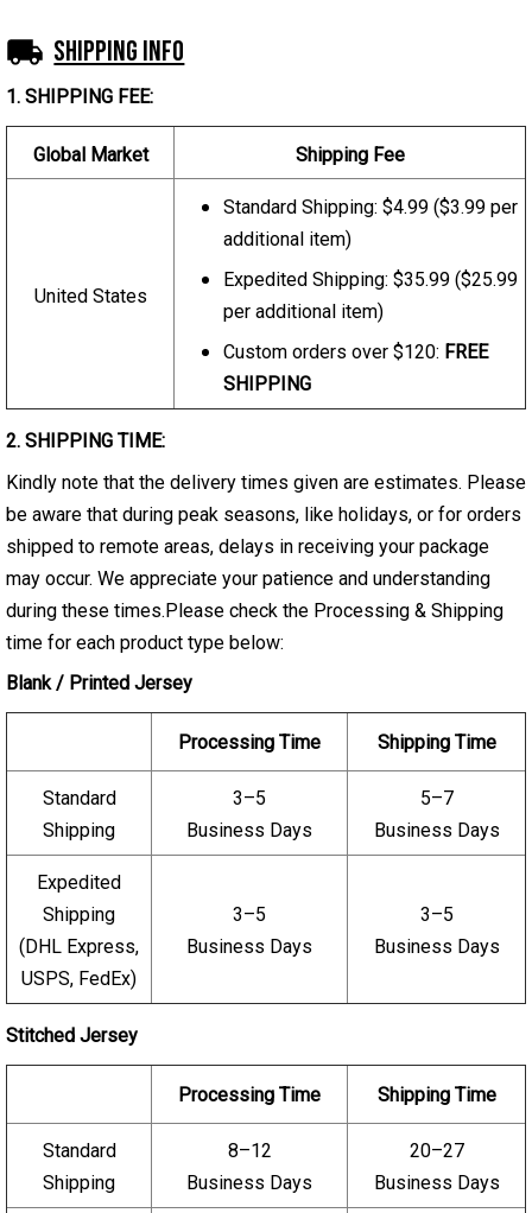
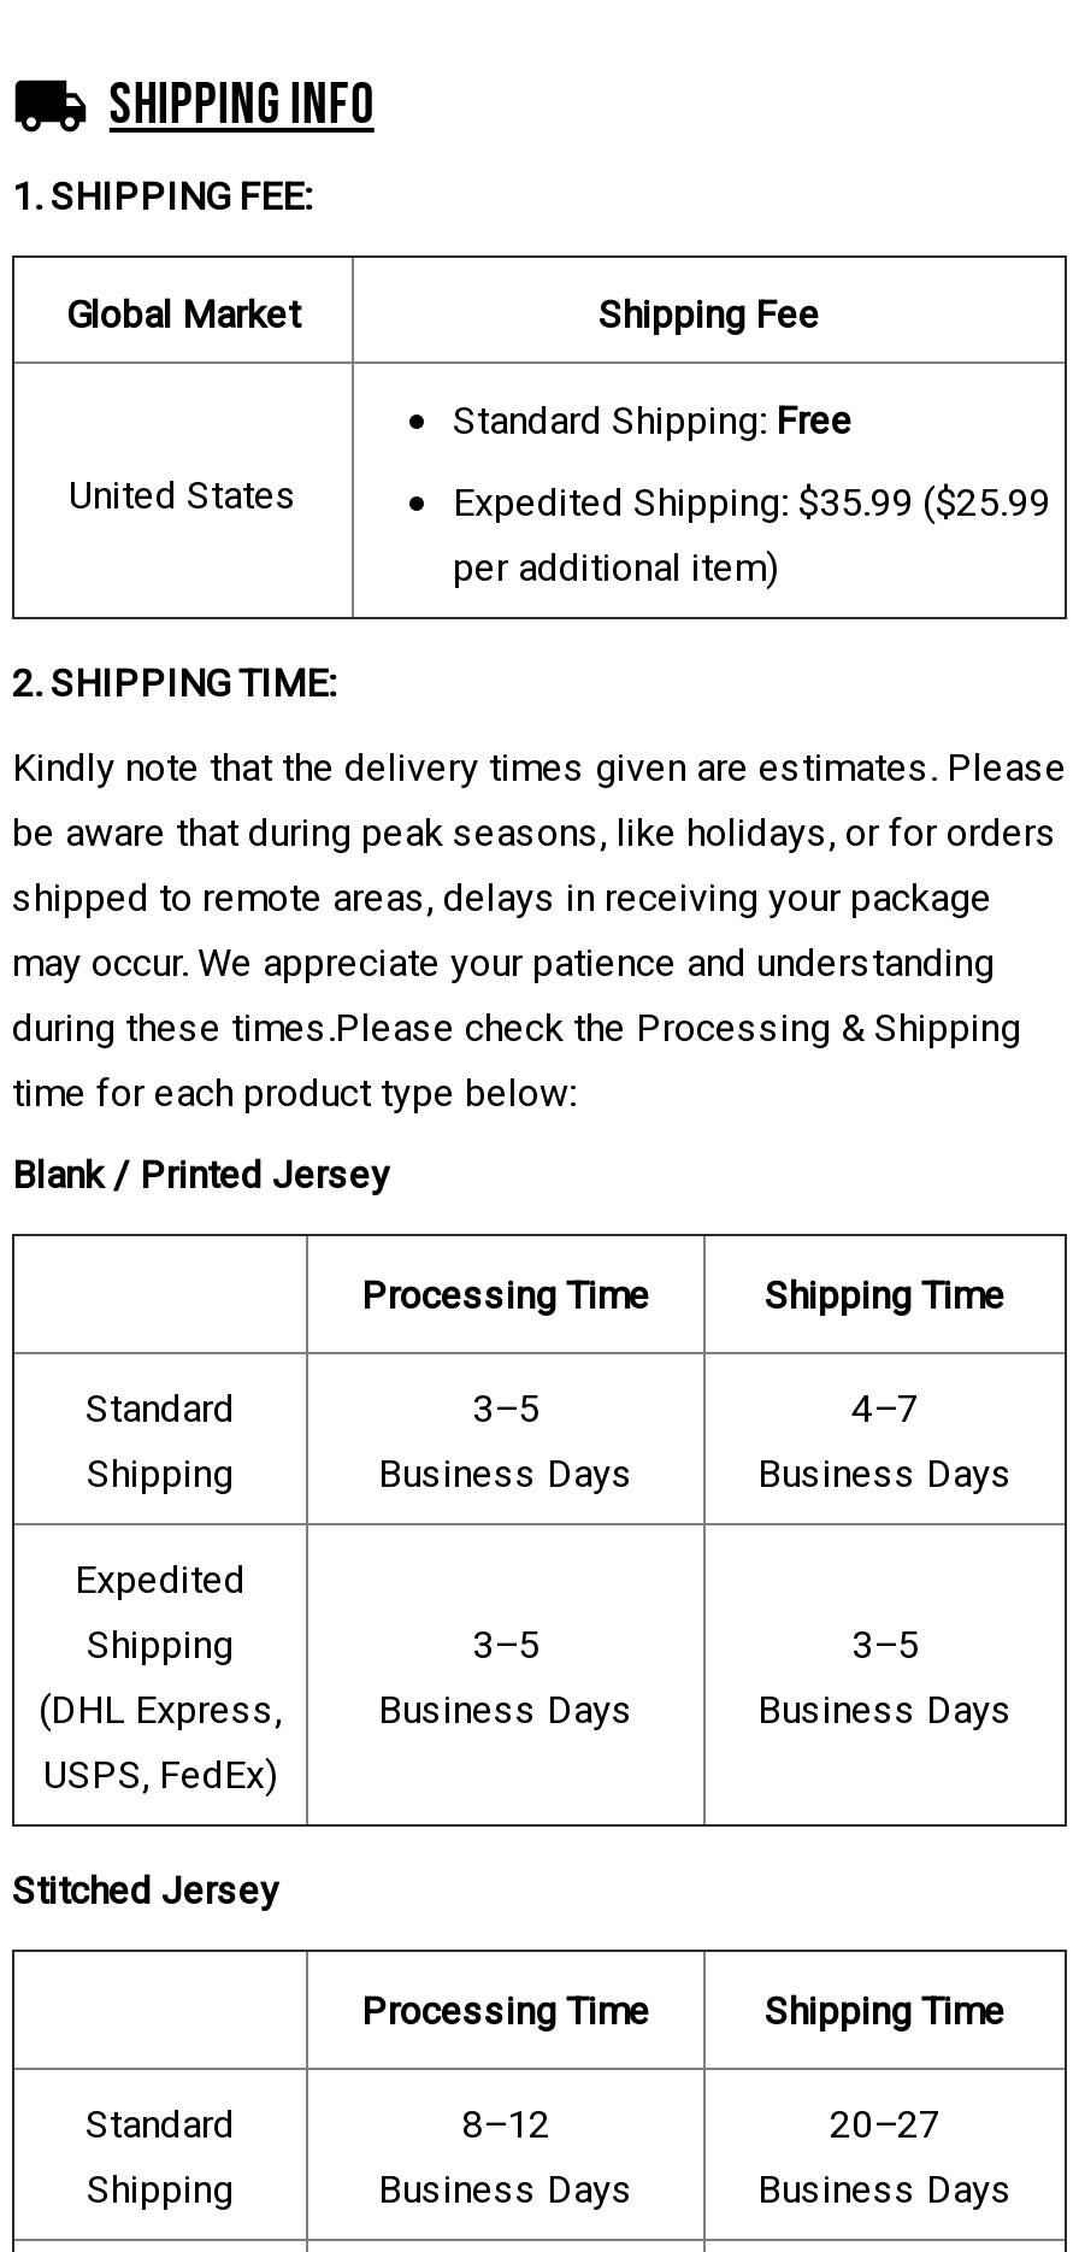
[223,195,518,250] Standard Shipping: $4.99 ($3.99 per | additional item) -> [453,397,853,443] Standard Shipping: Free
[223,341,488,395] Custom orders over $120: FREE | SHIPPING -> none
[420,787,453,809] 5–7 -> [851,1386,919,1431] 4–7

